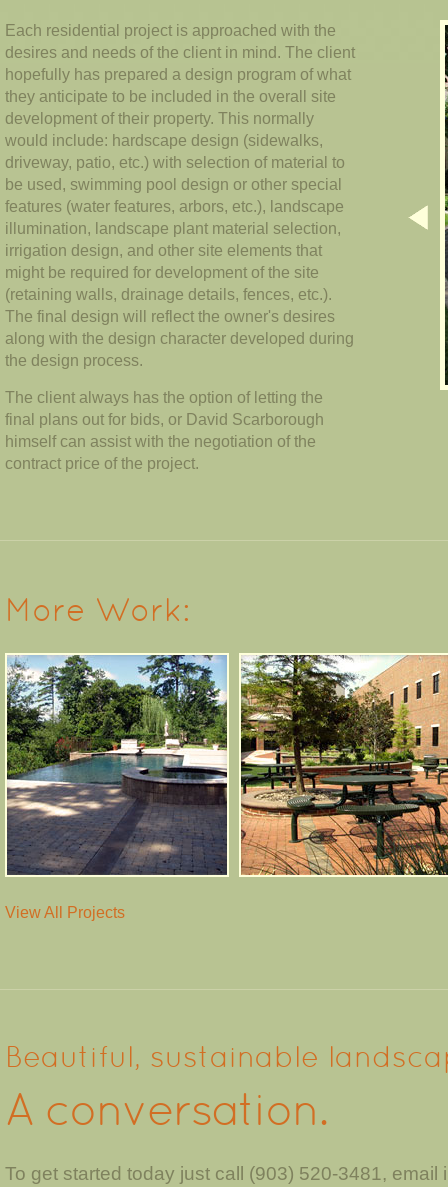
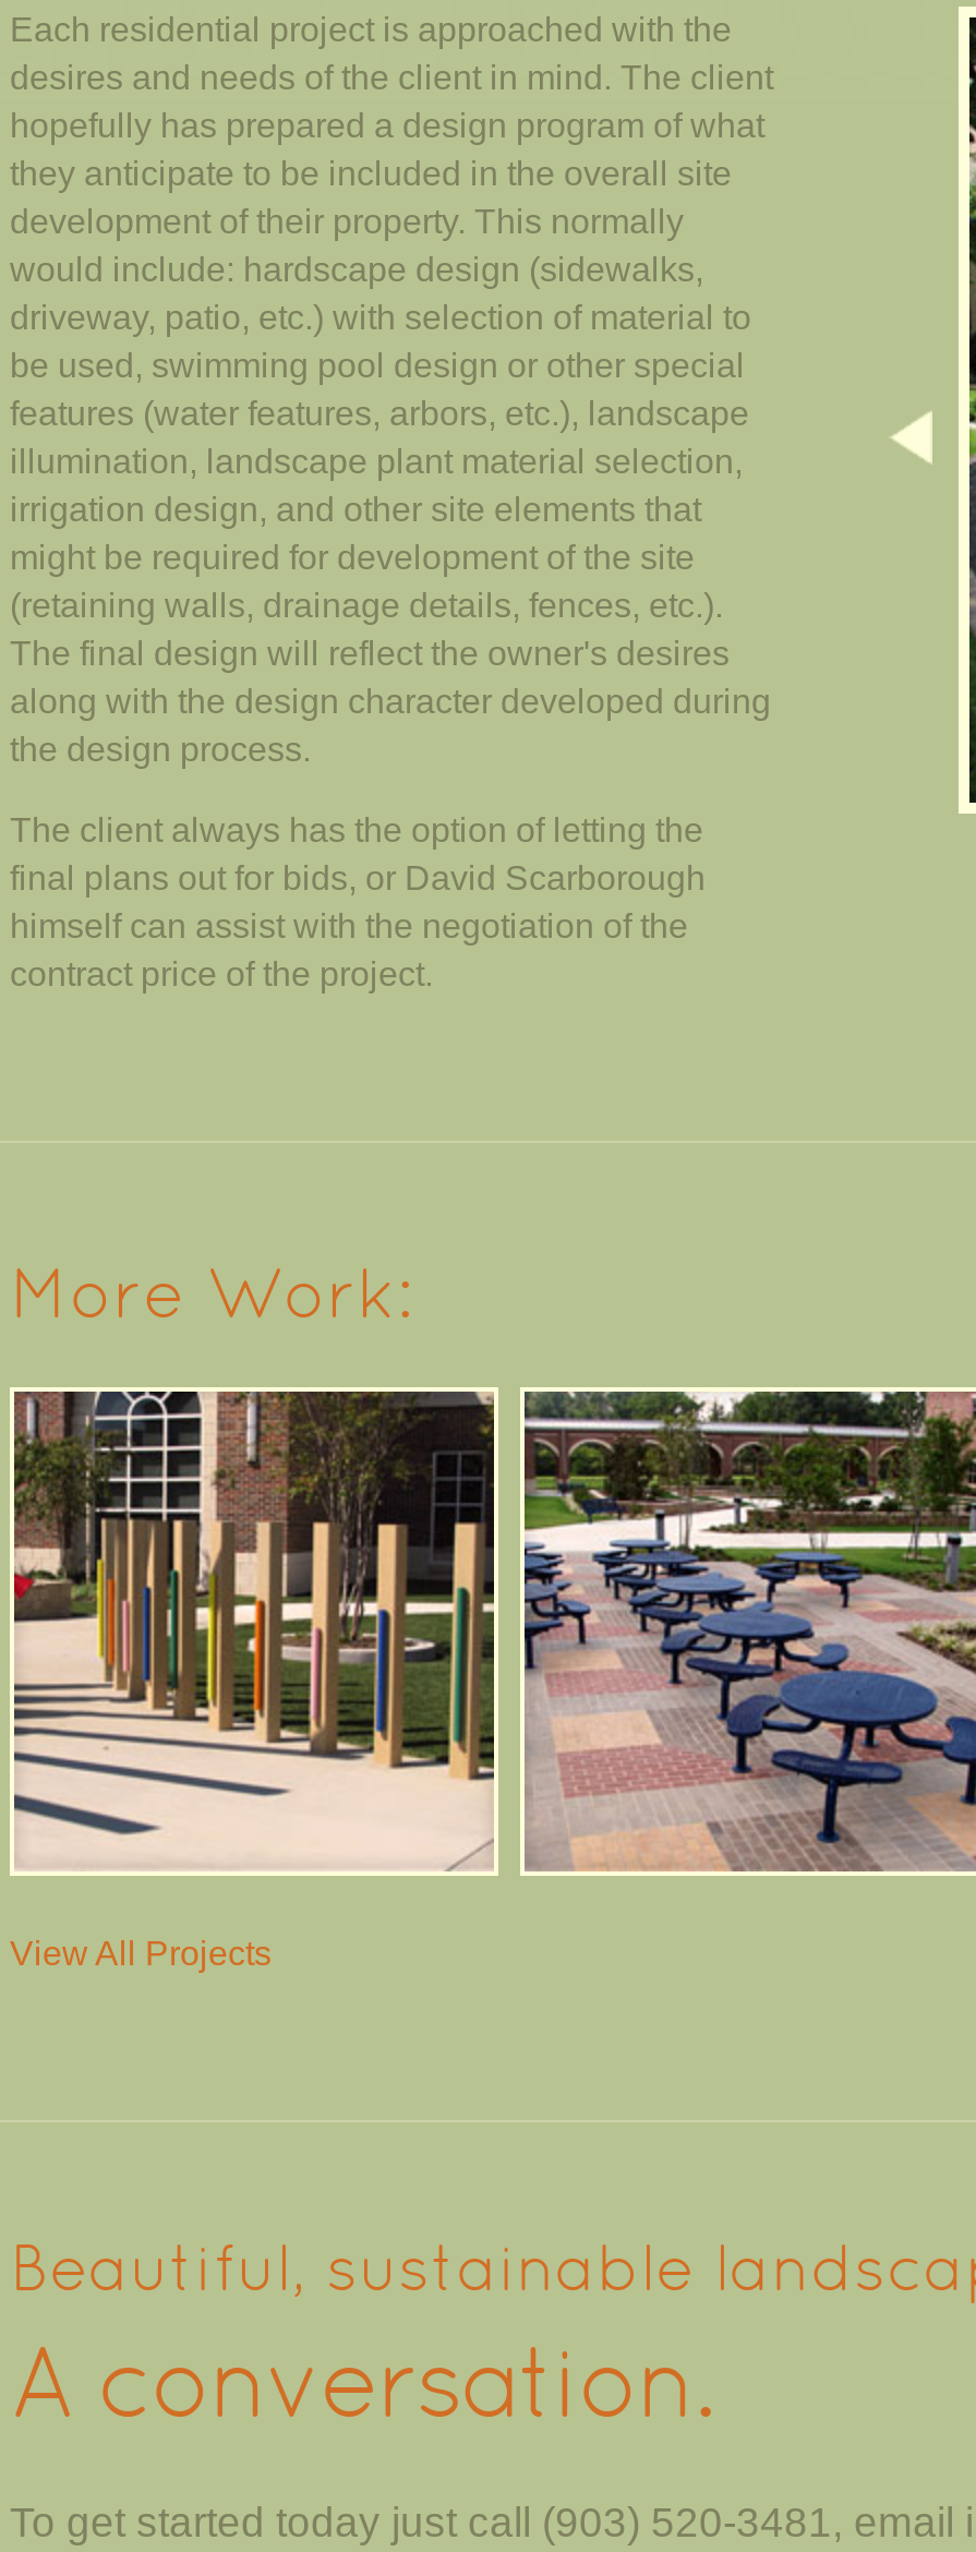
[6,654,228,876] [image] -> [12,1389,496,1871] [image]
[240,654,445,876] [image] -> [522,1389,969,1871] [image]

